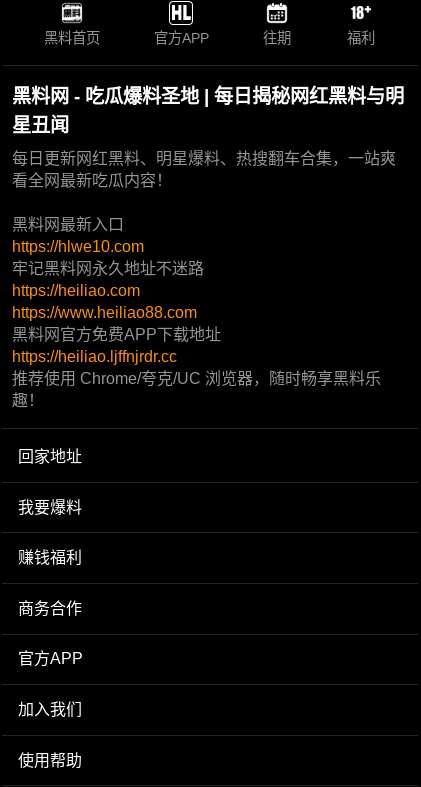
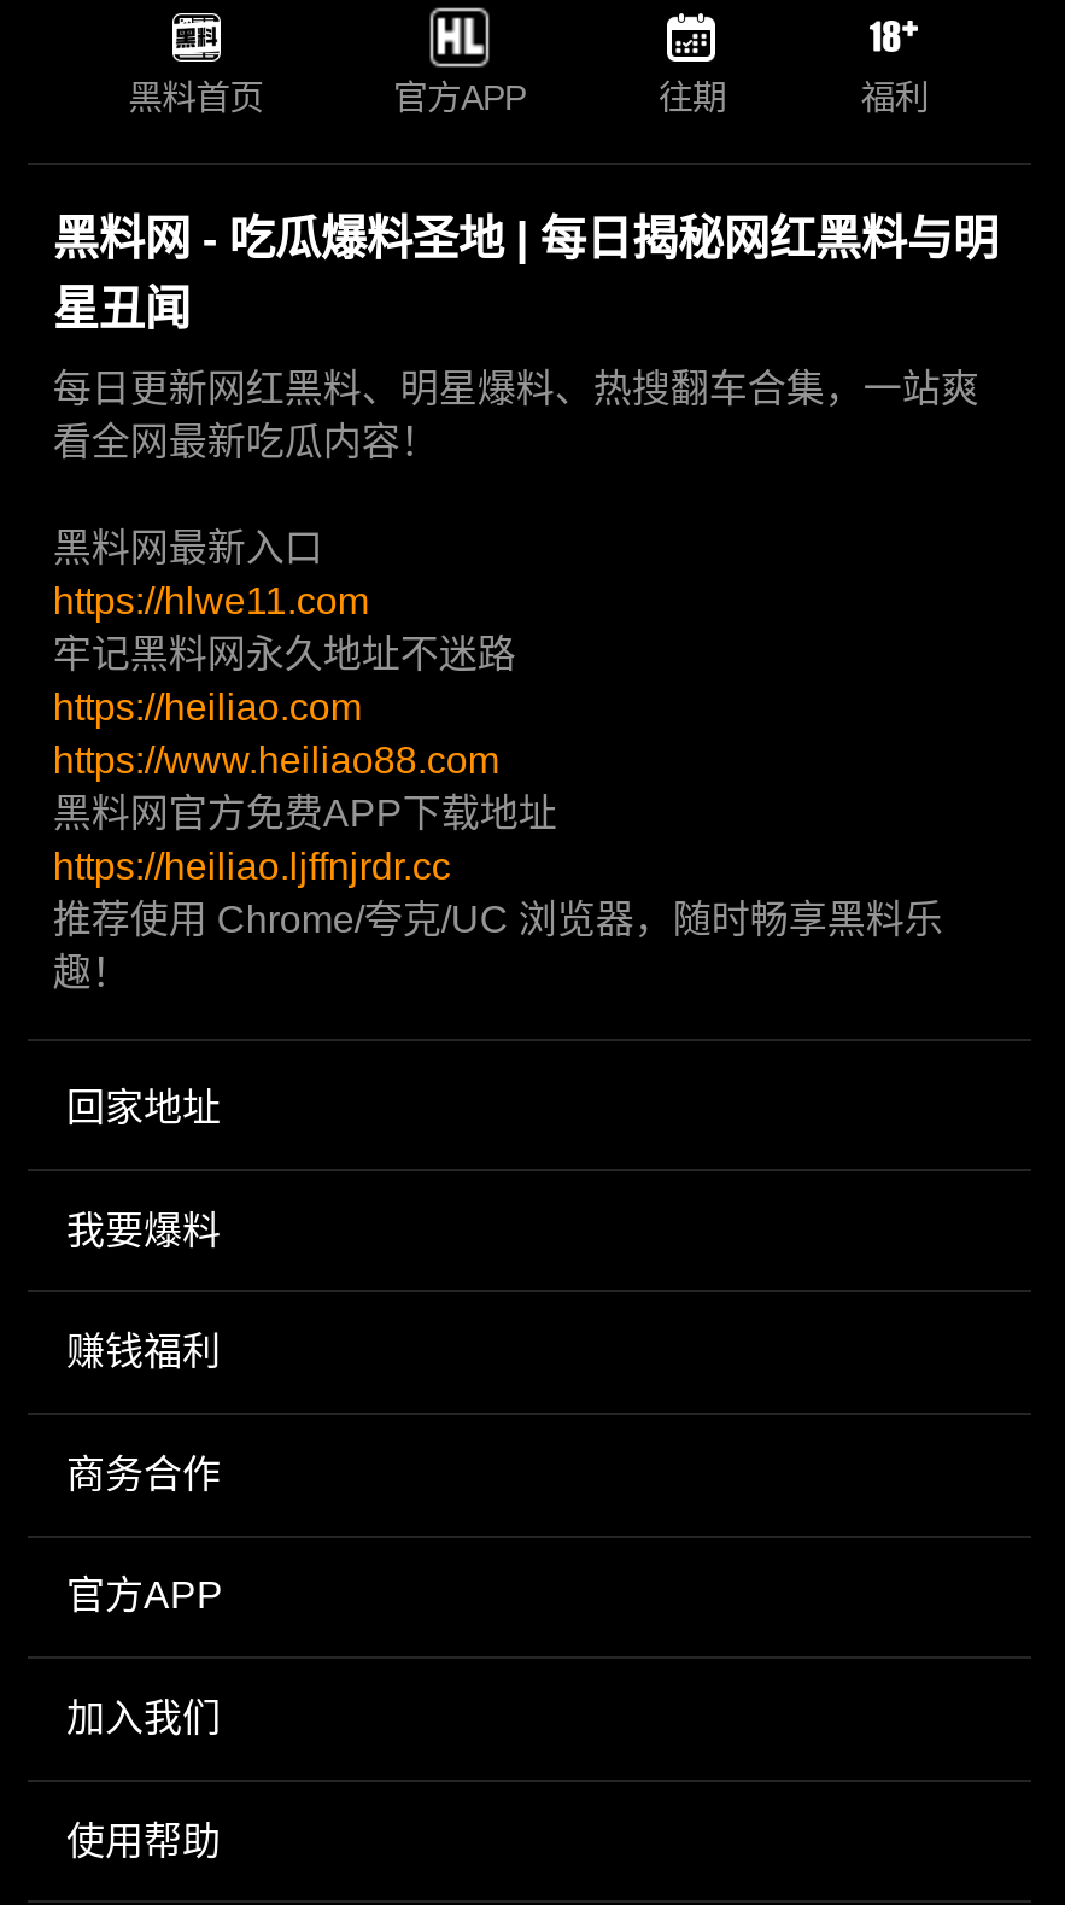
[12,238,144,255] https://hlwe10.com -> [53,580,369,621] https://hlwe11.com

